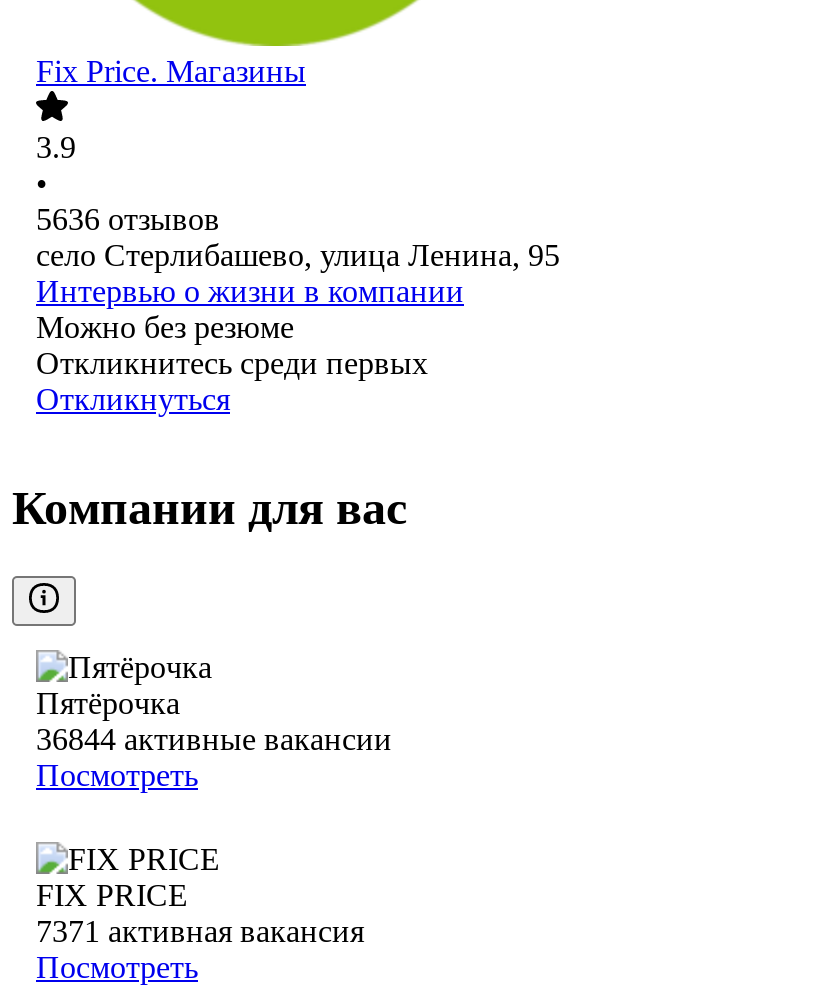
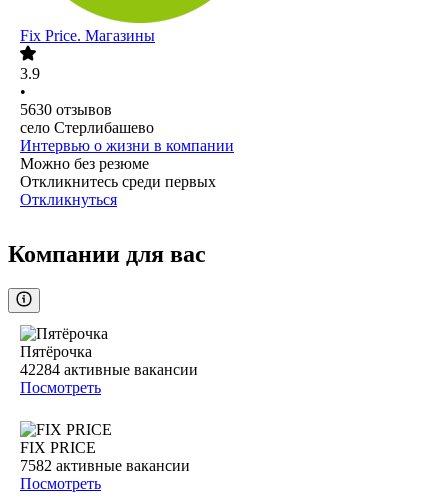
[36,203,560,273] 5636 отзывов | село Стерлибашево, улица Ленина, 95 -> [20,101,154,136] 5630 отзывов | село Стерлибашево
[36,723,392,757] 36844 активные вакансии -> [20,361,198,378] 42284 активные вакансии
[36,915,364,949] 7371 активная вакансия -> [20,457,190,474] 7582 активные вакансии

